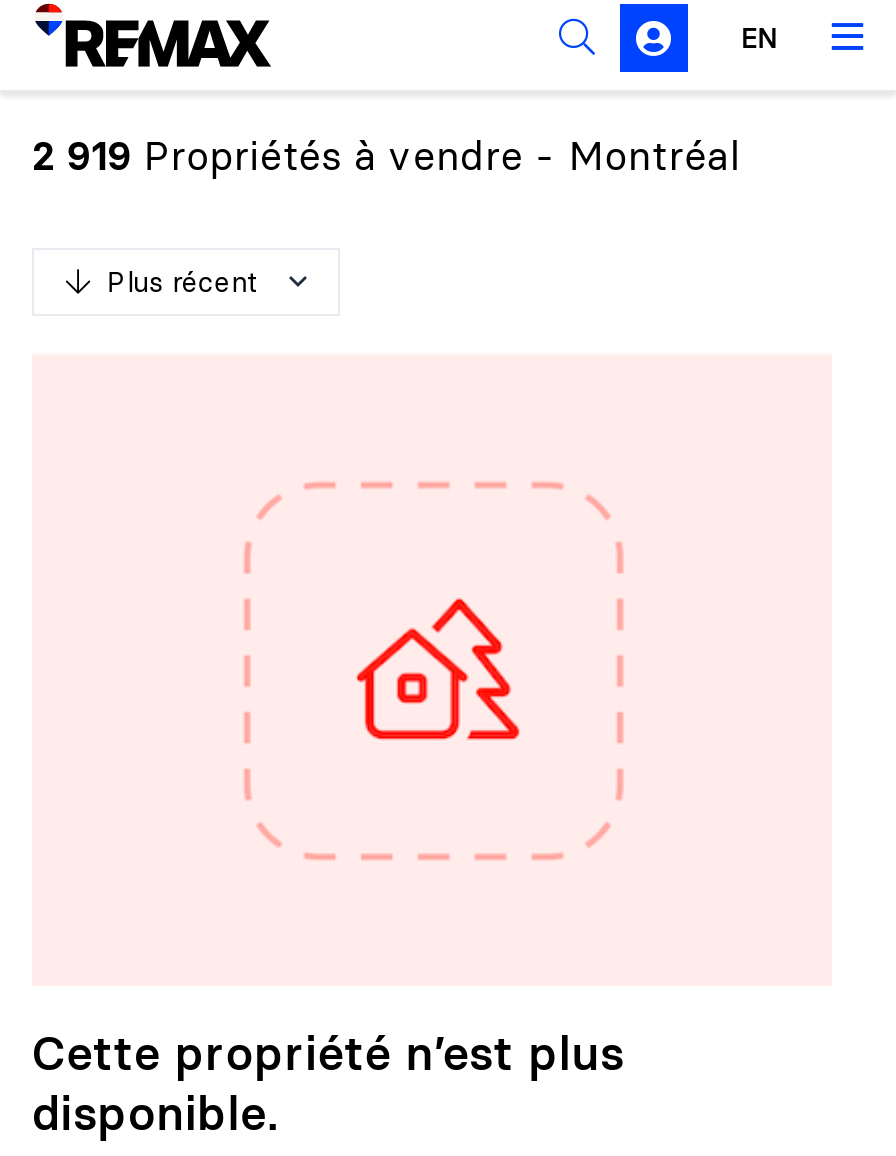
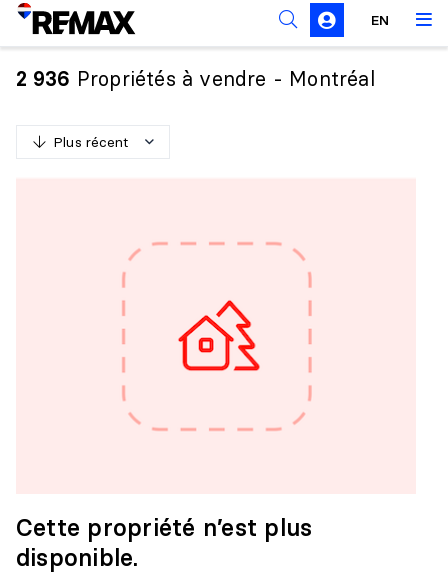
[32,130,740,180] 2 919 Propriétés à vendre - Montréal -> [16,66,375,91] 2 936 Propriétés à vendre - Montréal

